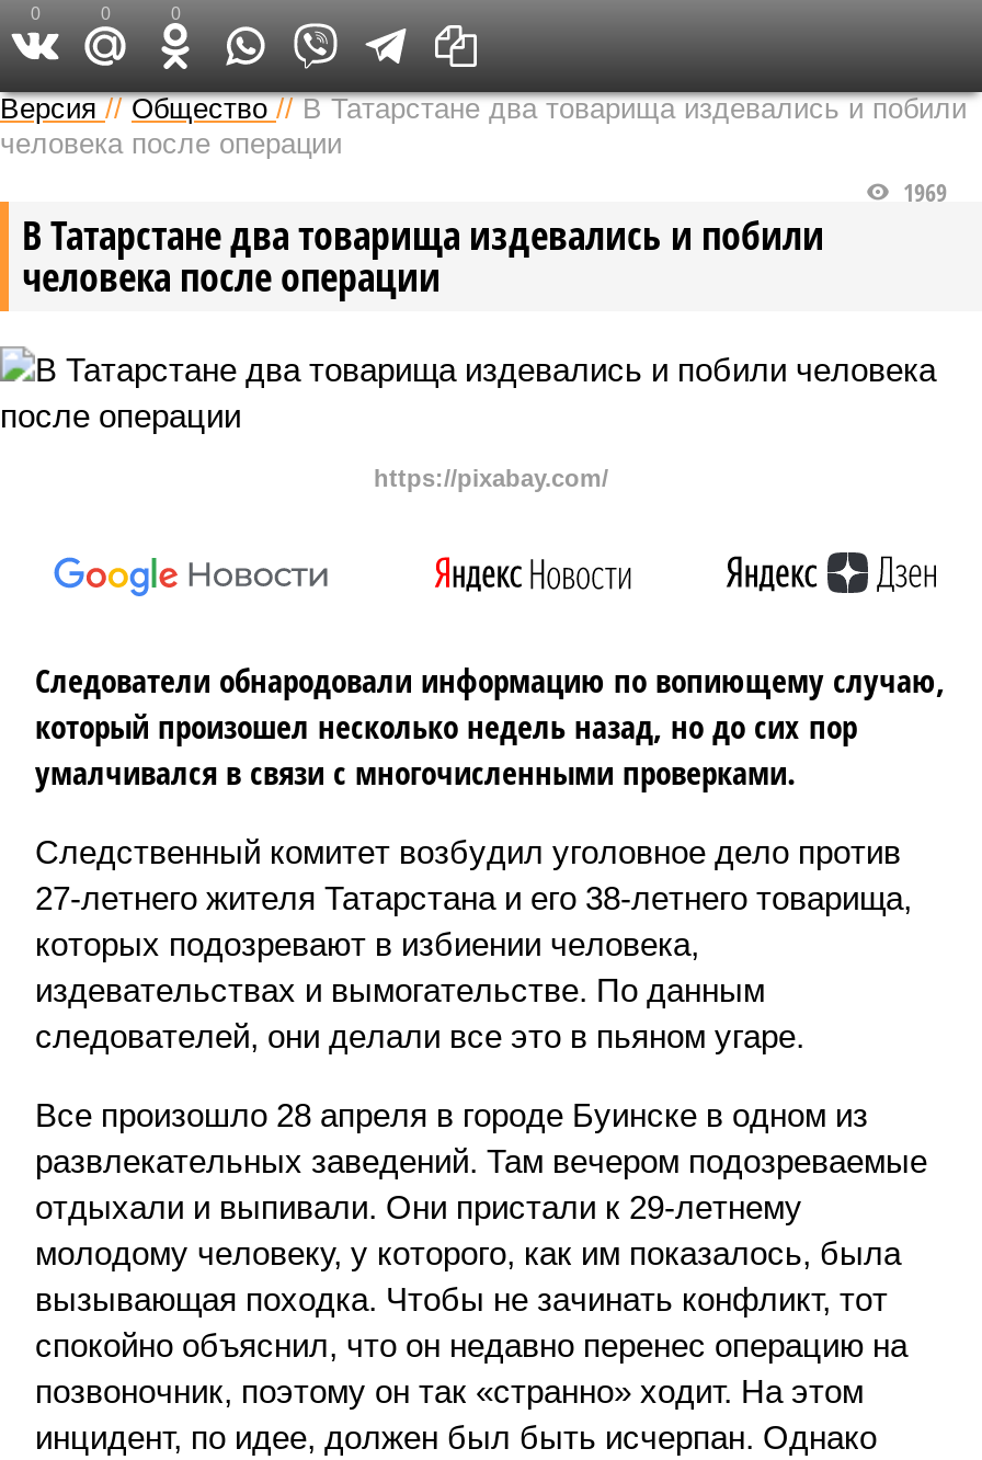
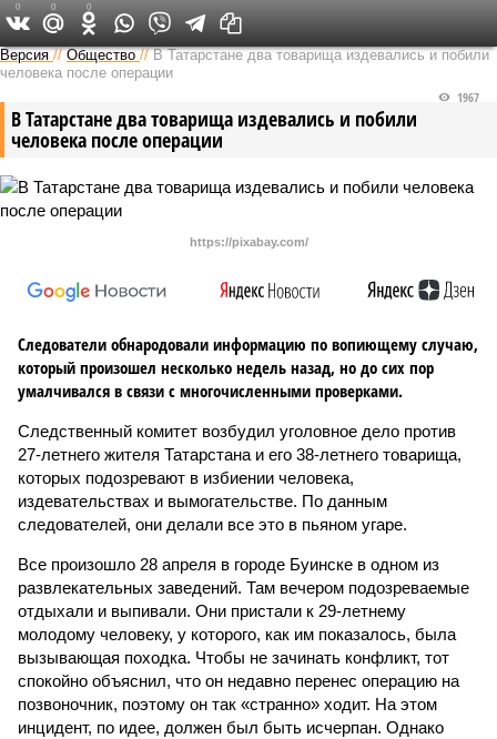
[897,175,947,208] 1969 -> [454,89,479,105] 1967

